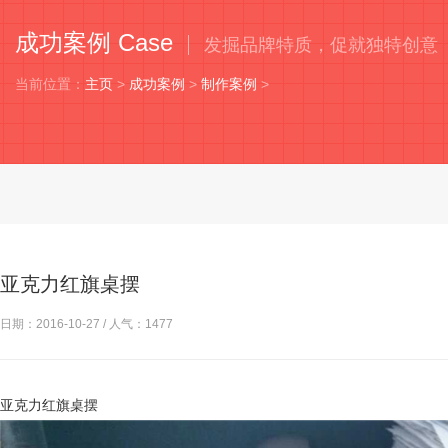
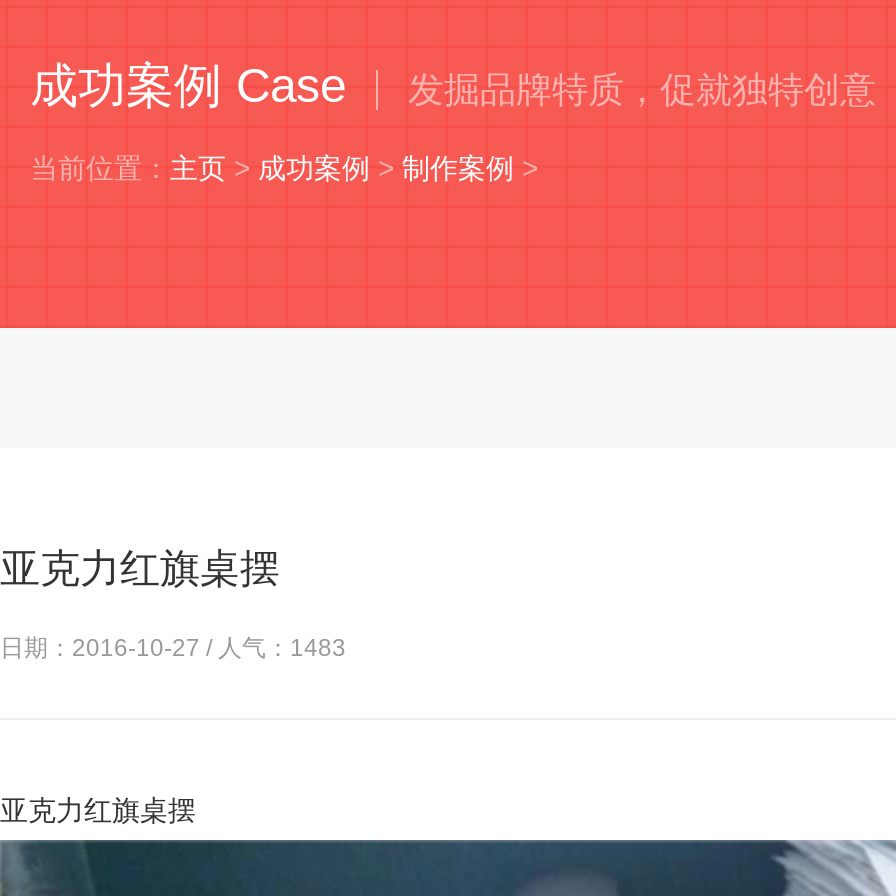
[0,317,173,331] 日期：2016-10-27 / 人气：1477 -> [0,634,346,662] 日期：2016-10-27 / 人气：1483

